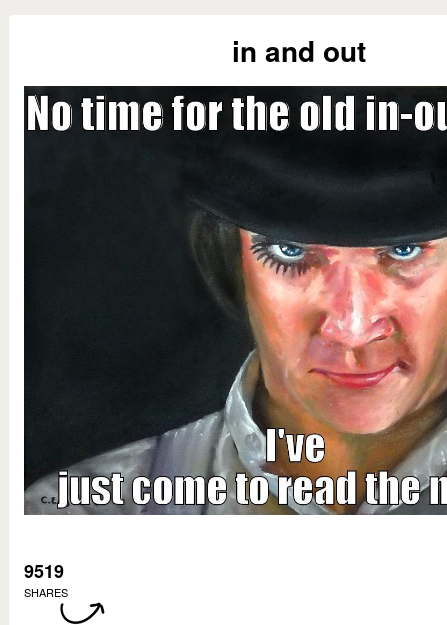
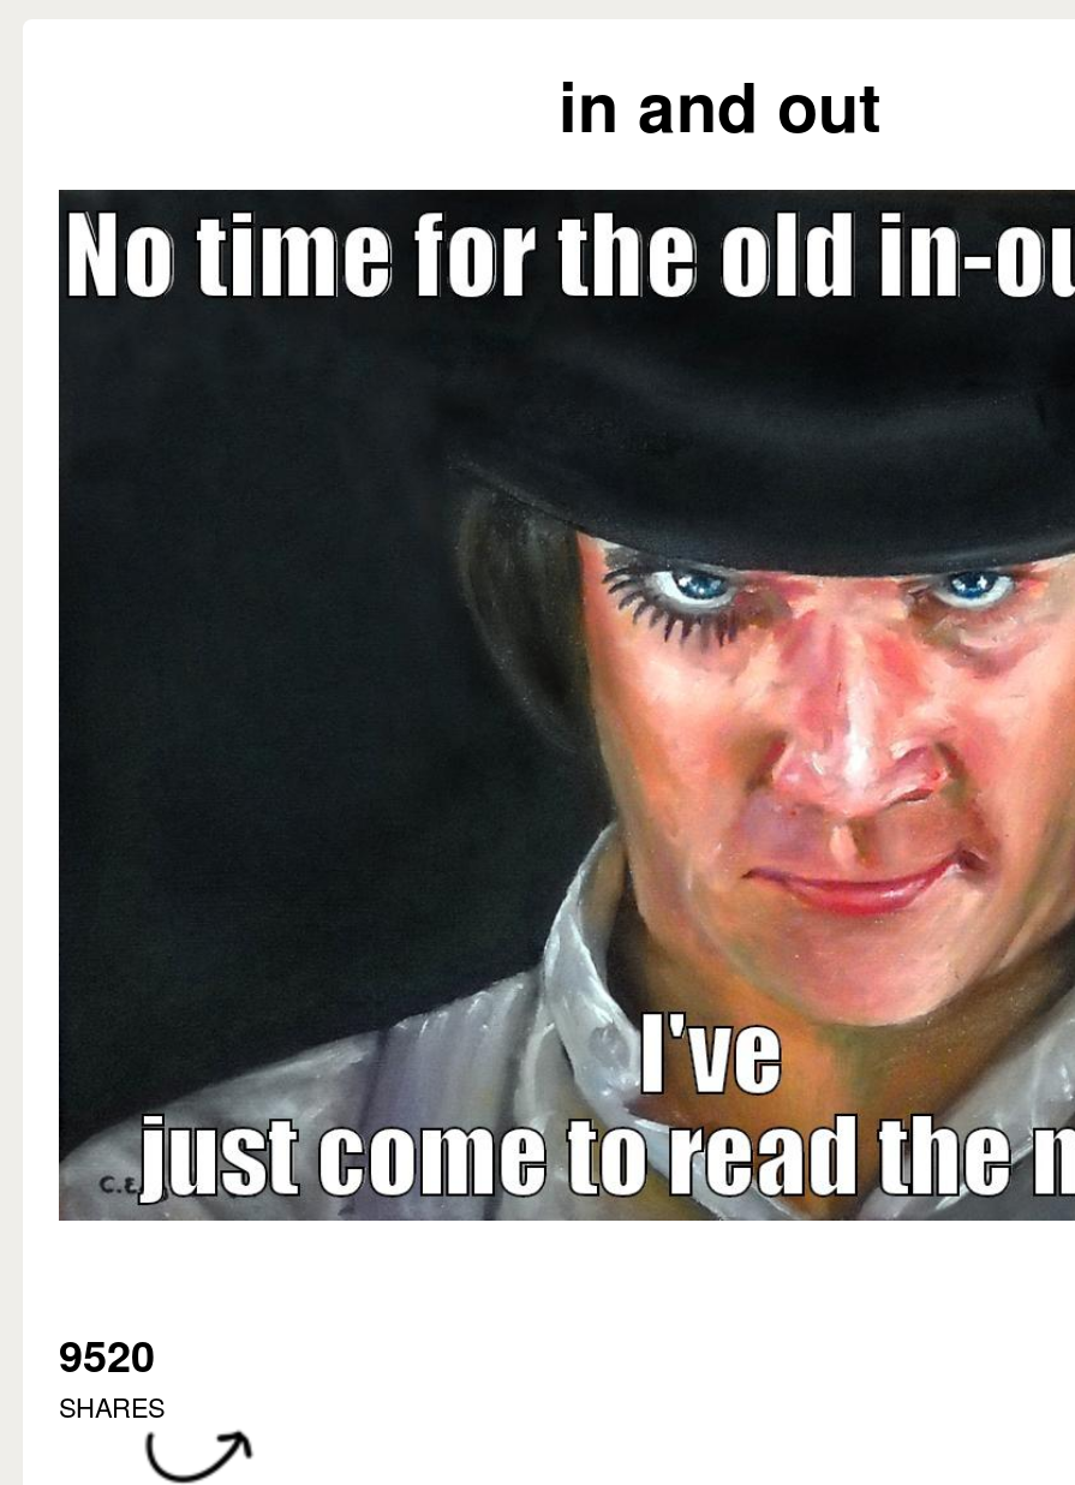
[24,558,64,584] 9519 -> [59,1324,155,1387] 9520

